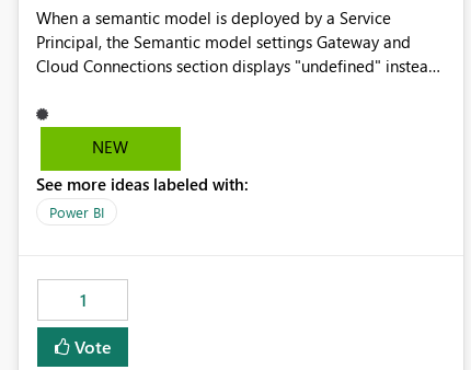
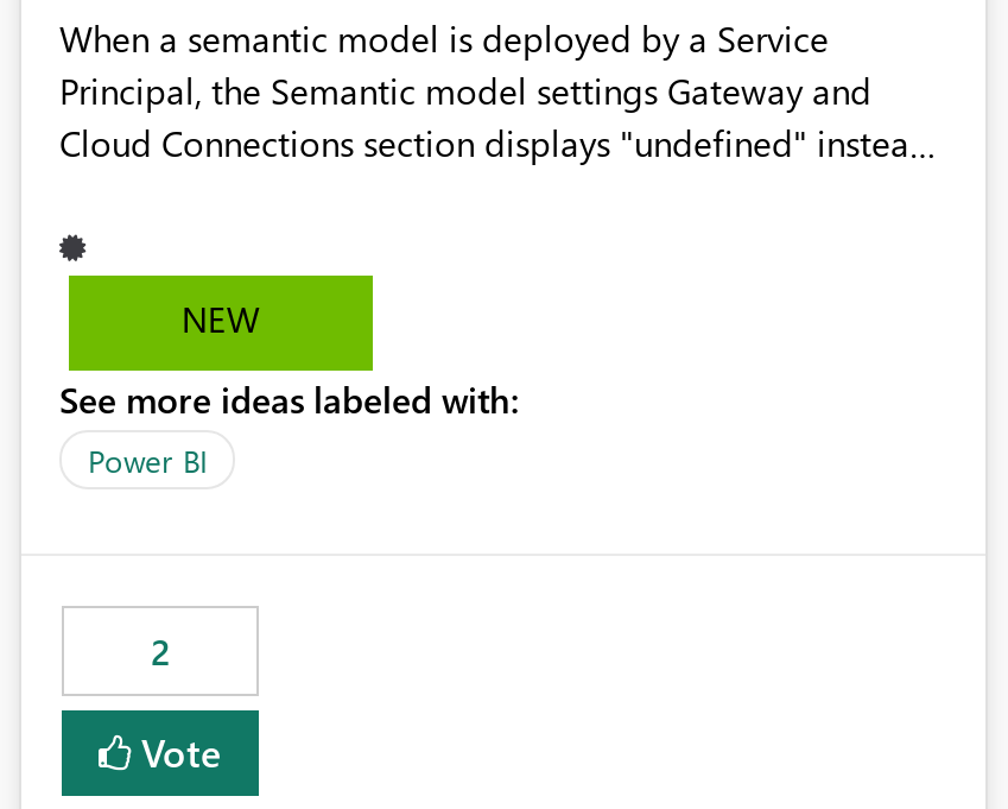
[79,289,86,311] 1 -> [151,628,170,676] 2

